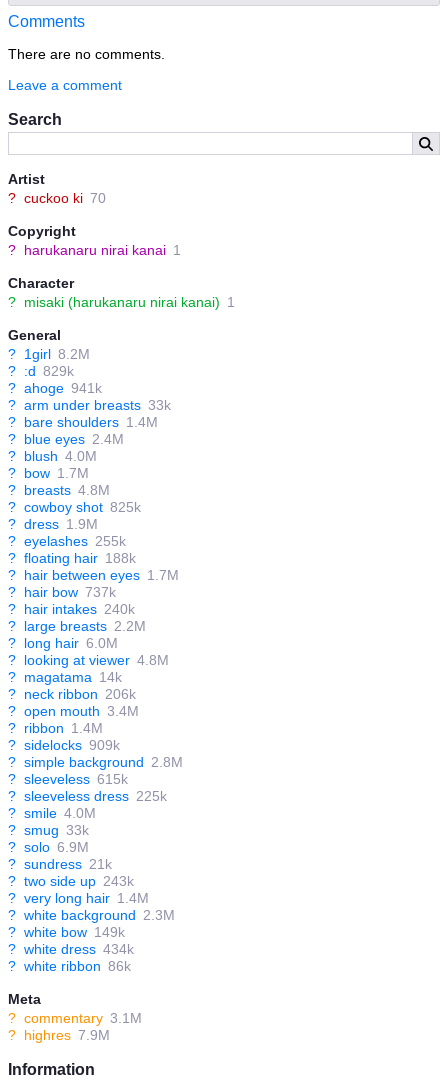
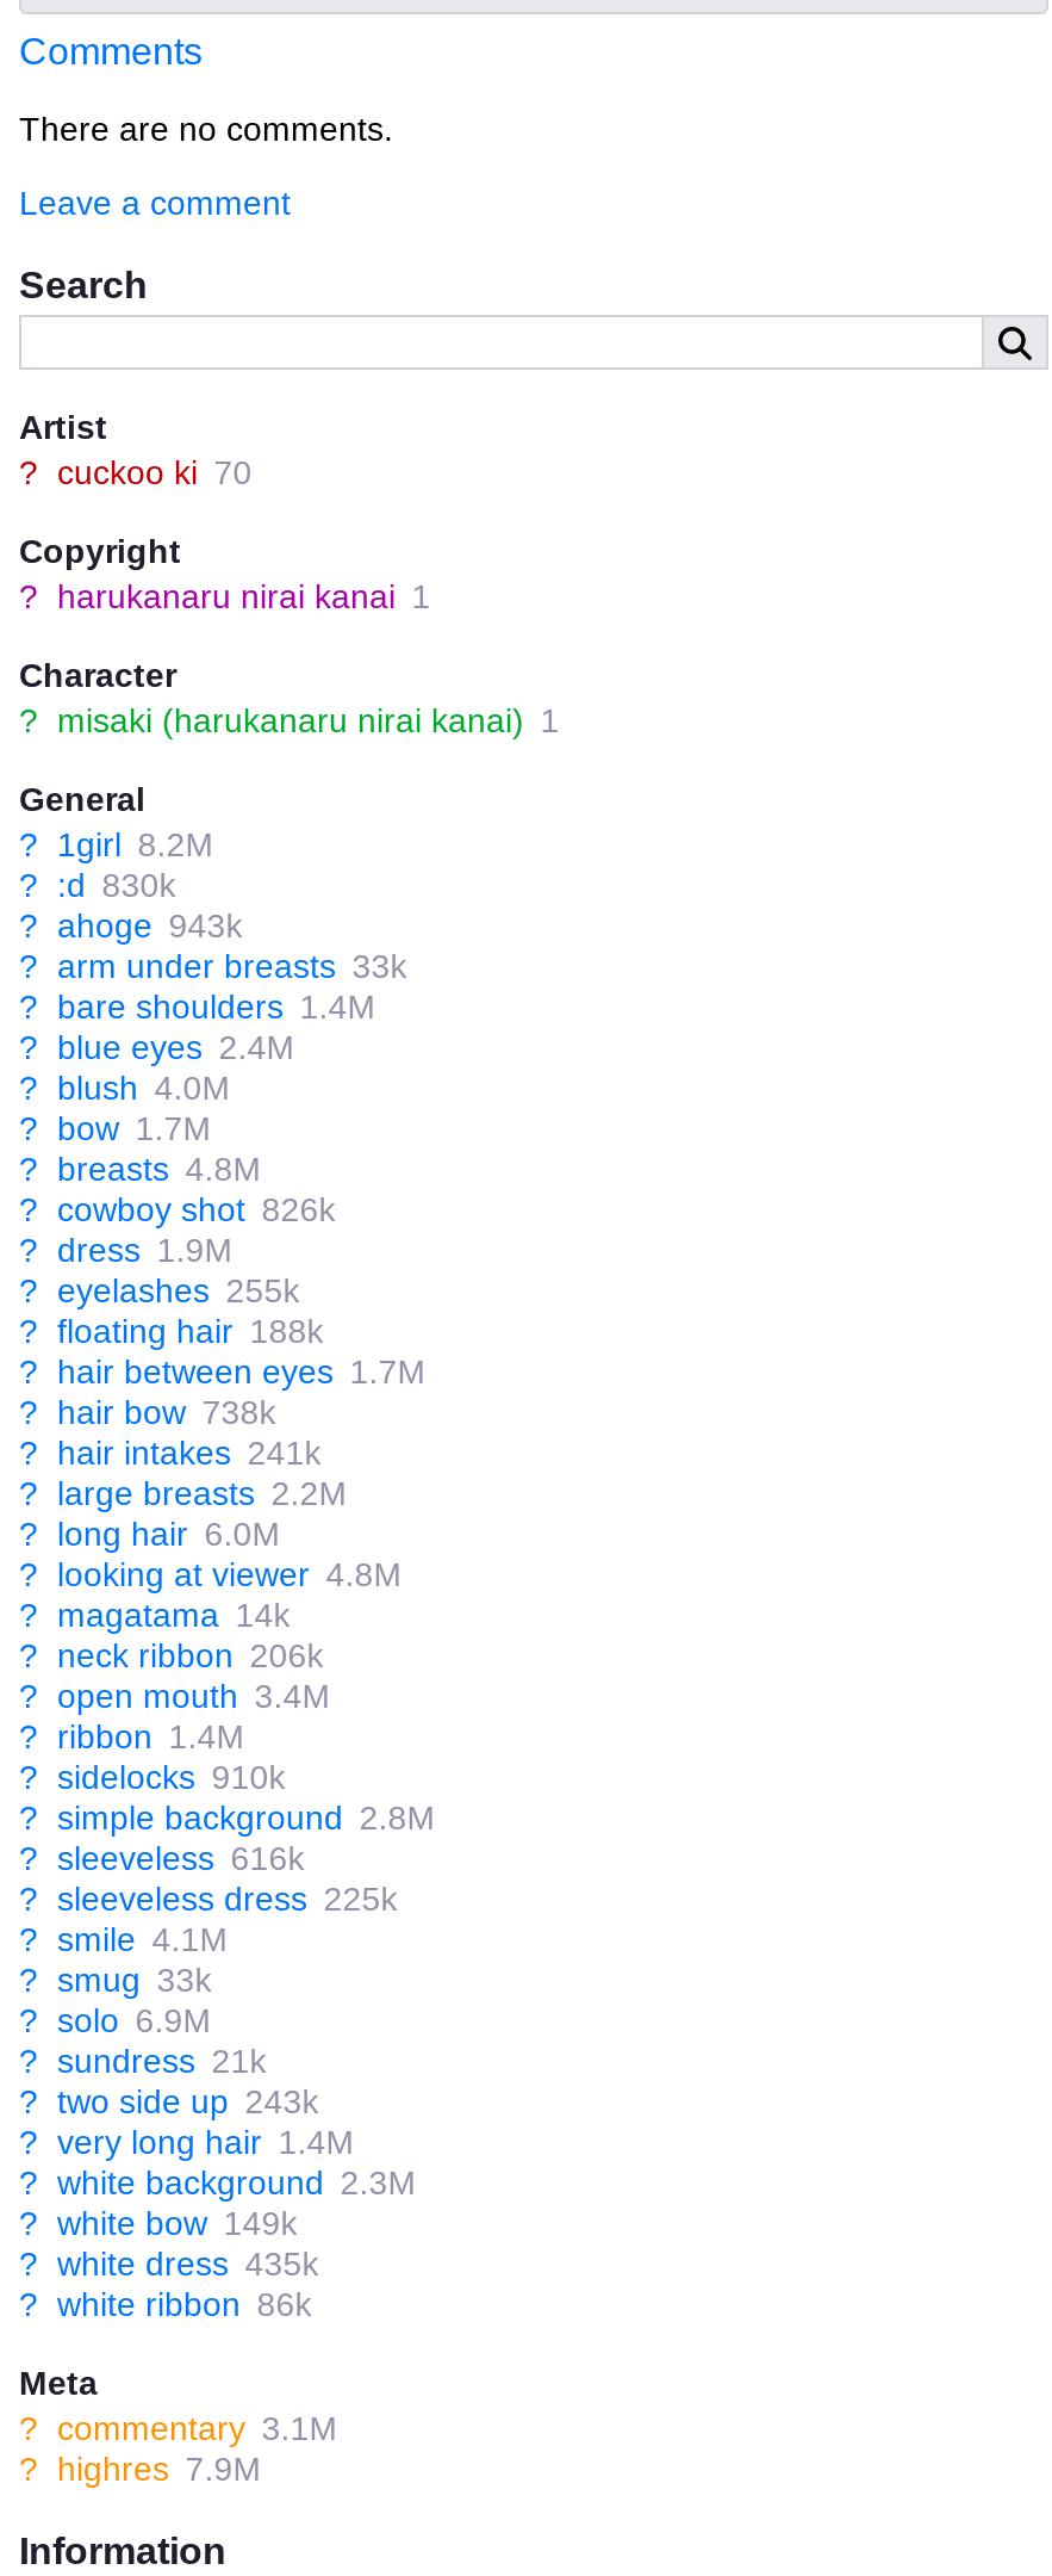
[8,363,74,379] ? :d 829k -> [19,865,176,903] ? :d 830k
[8,380,102,396] ? ahoge 941k -> [19,905,243,944] ? ahoge 943k
[8,499,141,515] ? cowboy shot 825k -> [19,1189,335,1227] ? cowboy shot 826k
[8,584,116,600] ? hair bow 737k -> [19,1392,276,1430] ? hair bow 738k
[8,601,135,617] ? hair intakes 240k -> [19,1433,321,1471] ? hair intakes 241k
[8,737,120,753] ? sidelocks 909k -> [19,1757,285,1795] ? sidelocks 910k
[8,771,128,787] ? sleeveless 615k -> [19,1838,305,1876] ? sleeveless 616k
[8,805,96,821] ? smile 4.0M -> [19,1919,228,1957] ? smile 4.1M
[8,941,134,957] ? white dress 434k -> [19,2244,319,2282] ? white dress 435k

